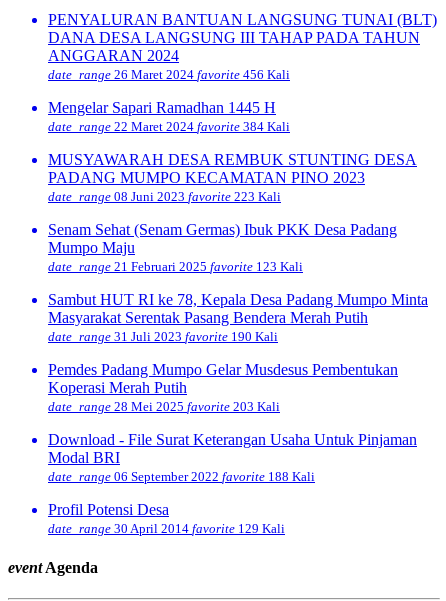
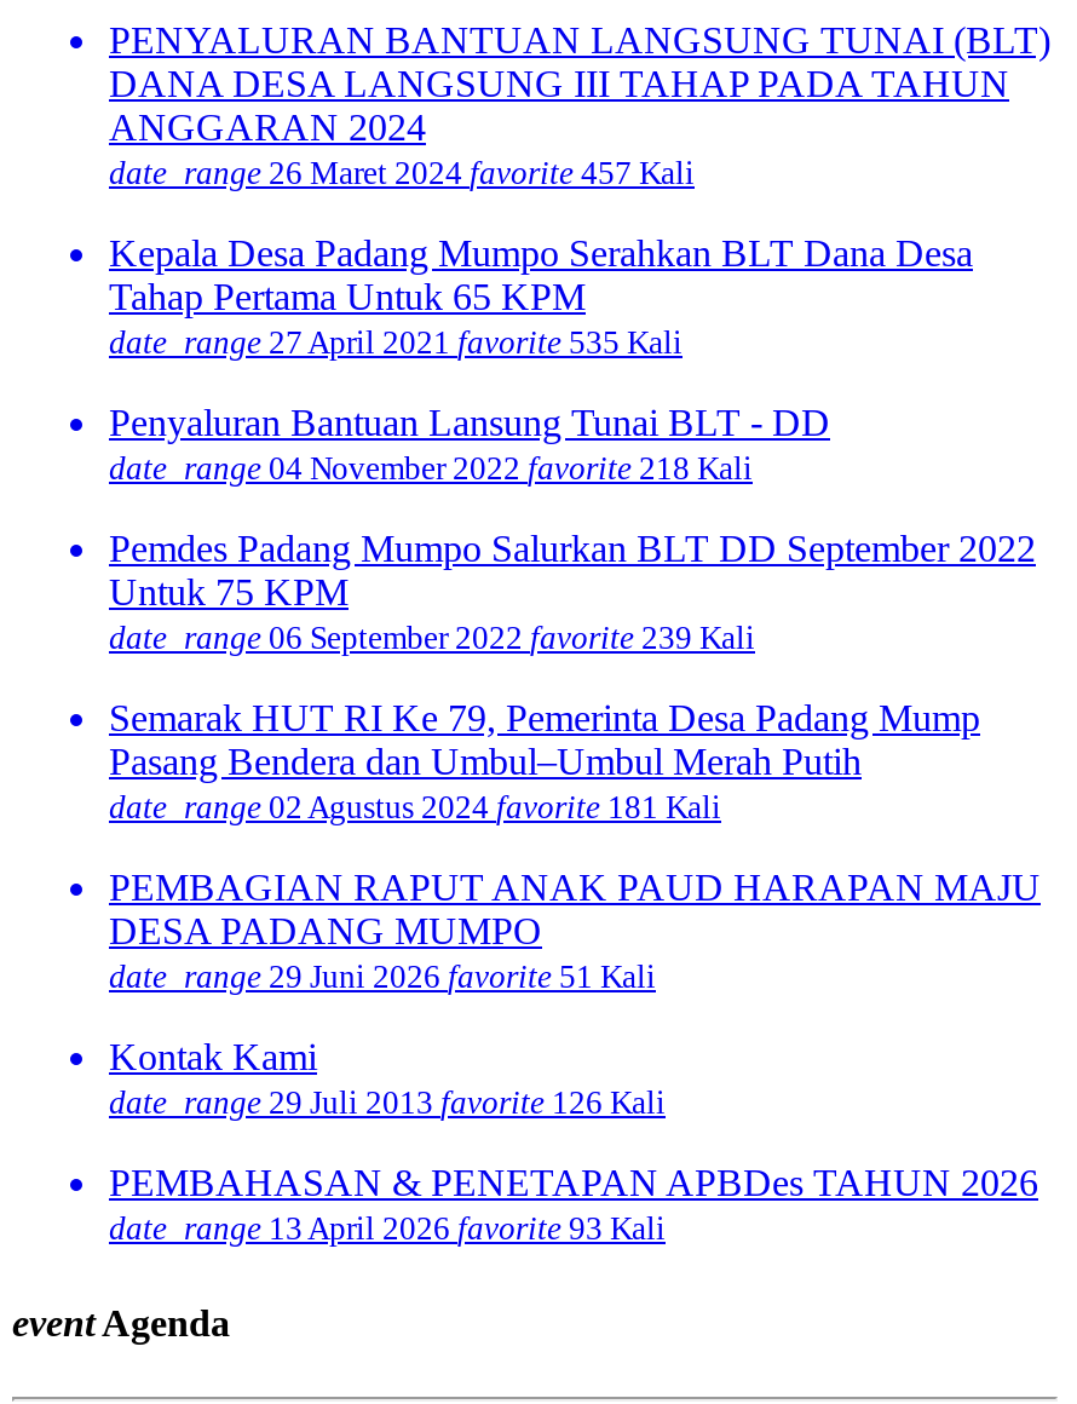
[48,67,290,82] date_range 26 Maret 2024 favorite 456 Kali -> [109,155,695,192] date_range 26 Maret 2024 favorite 457 Kali
[48,99,290,134] Mengelar Sapari Ramadhan 1445 H | date_range 22 Maret 2024 favorite 384 Kali -> [109,233,973,361] Kepala Desa Padang Mumpo Serahkan BLT Dana Desa | Tahap Pertama Untuk 65 KPM | date_range 27 April 2021 favorite 535 Kali
[48,151,417,204] MUSYAWARAH DESA REMBUK STUNTING DESA | PADANG MUMPO KECAMATAN PINO 2023 | date_range 08 Juni 2023 favorite 223 Kali -> [109,402,830,487] Penyaluran Bantuan Lansung Tunai BLT - DD | date_range 04 November 2022 favorite 218 Kali
[48,221,397,274] Senam Sehat (Senam Germas) Ibuk PKK Desa Padang | Mumpo Maju | date_range 21 Februari 2025 favorite 123 Kali -> [109,528,1036,656] Pemdes Padang Mumpo Salurkan BLT DD September 2022 | Untuk 75 KPM | date_range 06 September 2022 favorite 239 Kali
[48,291,428,344] Sambut HUT RI ke 78, Kepala Desa Padang Mumpo Minta | Masyarakat Serentak Pasang Bendera Merah Putih | date_range 31 Juli 2023 favorite 190 Kali -> [109,698,980,826] Semarak HUT RI Ke 79, Pemerinta Desa Padang Mump | Pasang Bendera dan Umbul–Umbul Merah Putih | date_range 02 Agustus 2024 favorite 181 Kali
[48,361,398,414] Pemdes Padang Mumpo Gelar Musdesus Pembentukan | Koperasi Merah Putih | date_range 28 Mei 2025 favorite 203 Kali -> [109,867,1041,995] PEMBAGIAN RAPUT ANAK PAUD HARAPAN MAJU | DESA PADANG MUMPO | date_range 29 Juni 2026 favorite 51 Kali
[48,431,417,484] Download - File Surat Keterangan Usaha Untuk Pinjaman | Modal BRI | date_range 06 September 2022 favorite 188 Kali -> [109,1037,666,1121] Kontak Kami | date_range 29 Juli 2013 favorite 126 Kali
[48,501,285,536] Profil Potensi Desa | date_range 30 April 2014 favorite 129 Kali -> [109,1162,1038,1247] PEMBAHASAN & PENETAPAN APBDes TAHUN 2026 | date_range 13 April 2026 favorite 93 Kali

